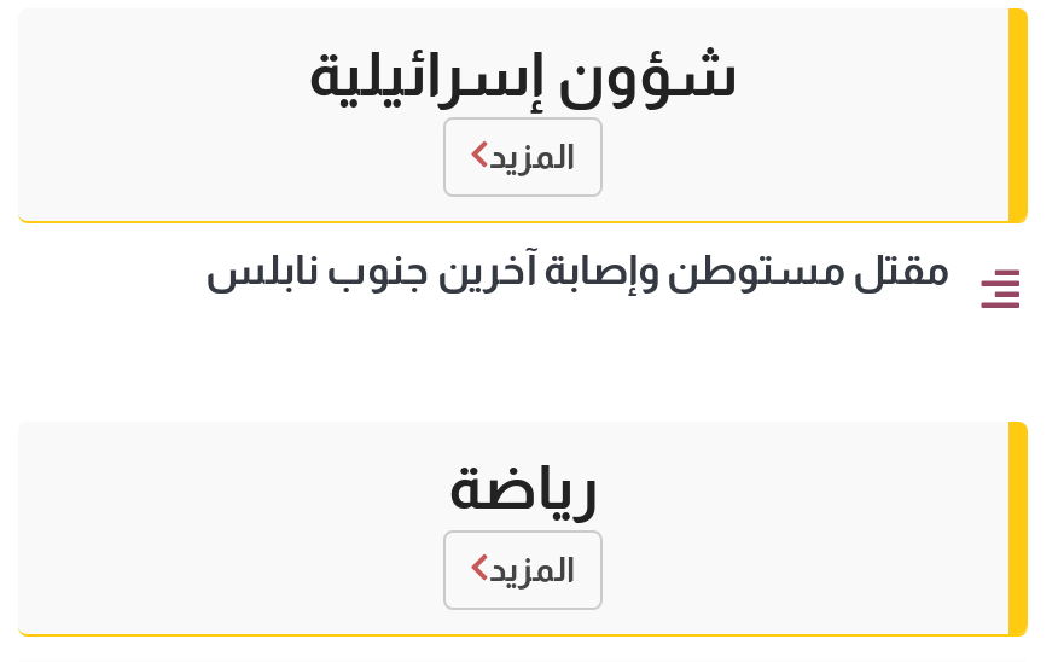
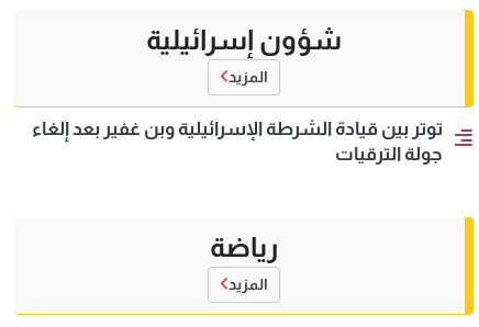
[205,248,949,294] مقتل مستوطن وإصابة آخرين جنوب نابلس -> [31,119,442,165] توتر بين قيادة الشرطة الإسرائيلية وبن غفير بعد إلغاء | جولة الترقيات

